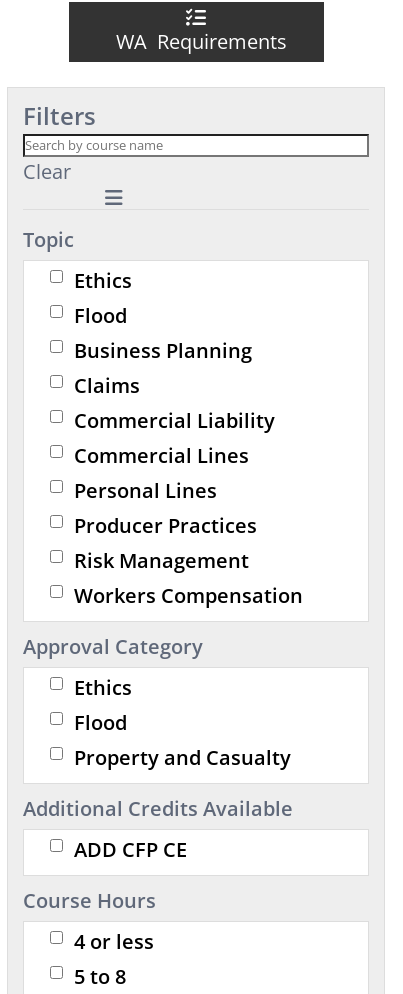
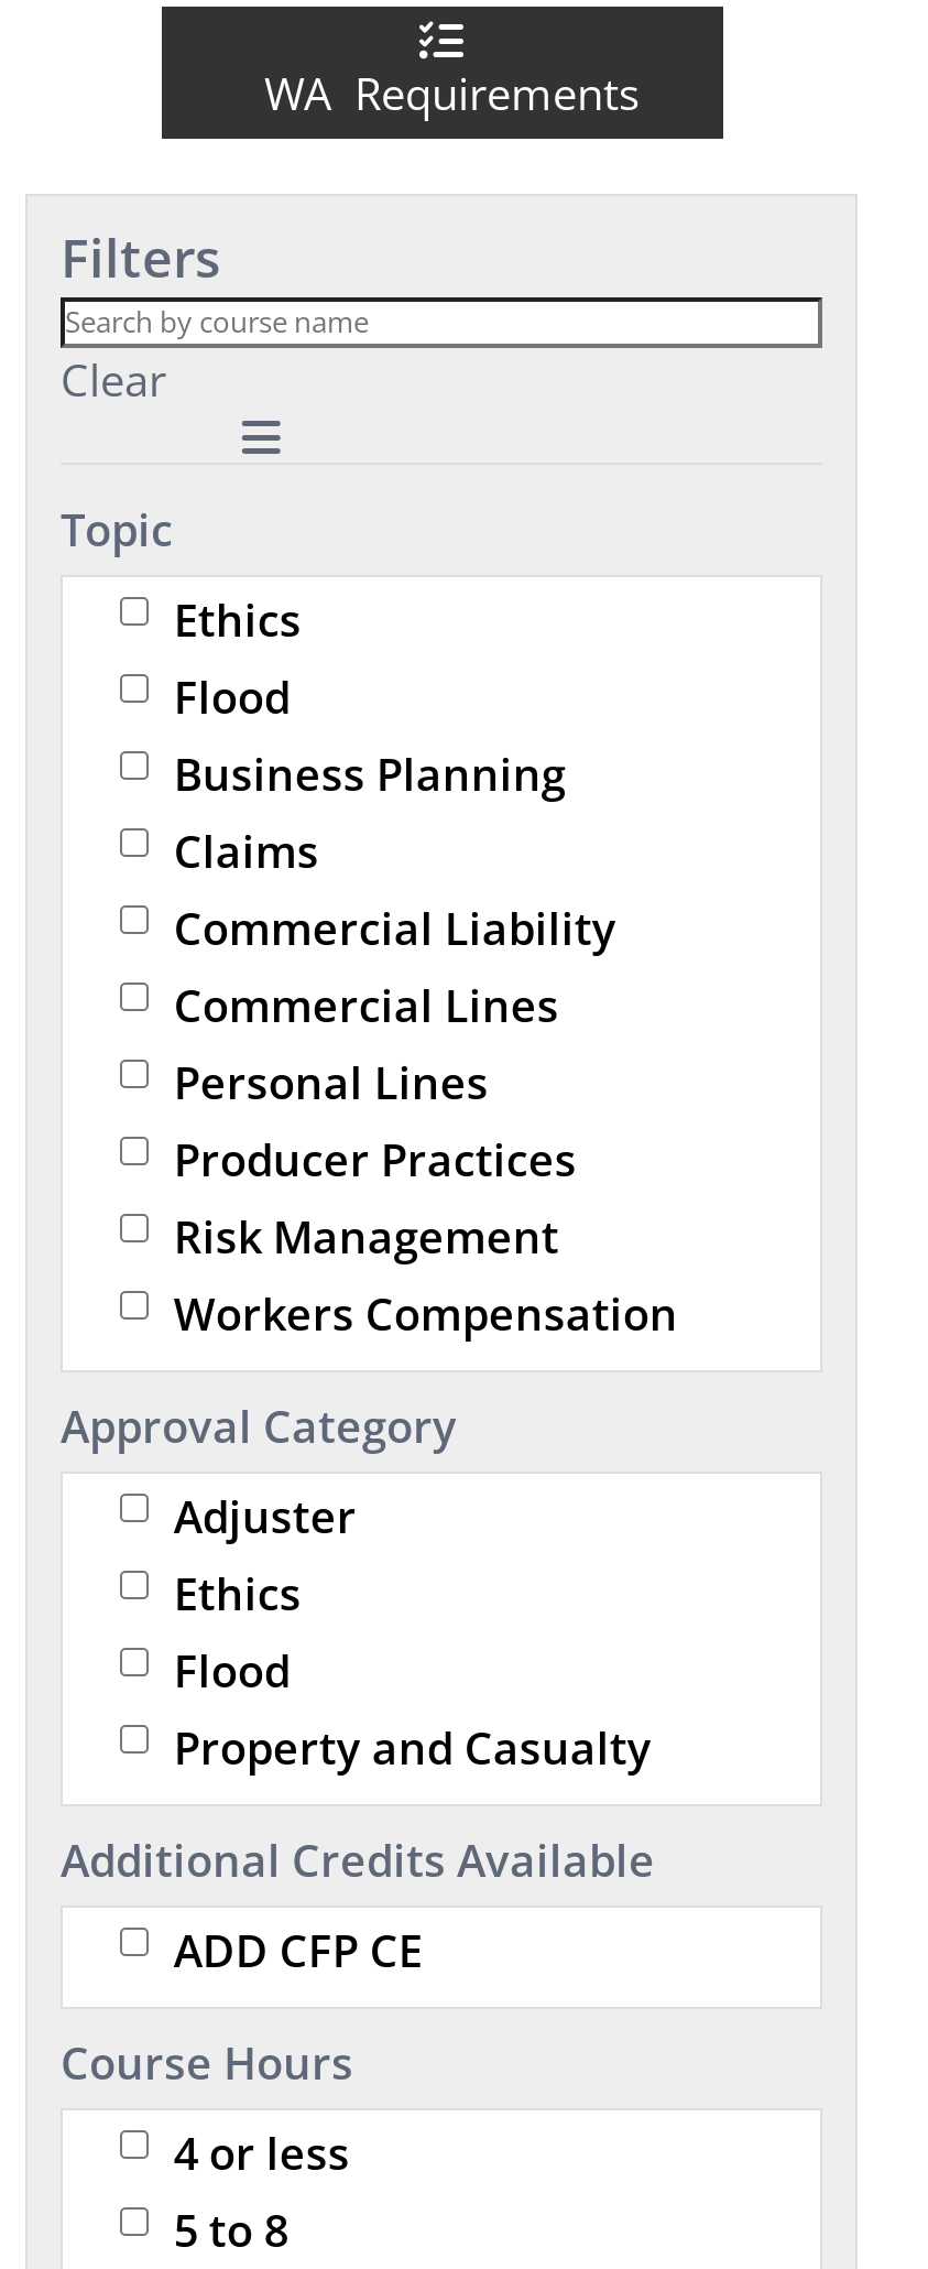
none -> [173,1487,356,1546] Adjuster

